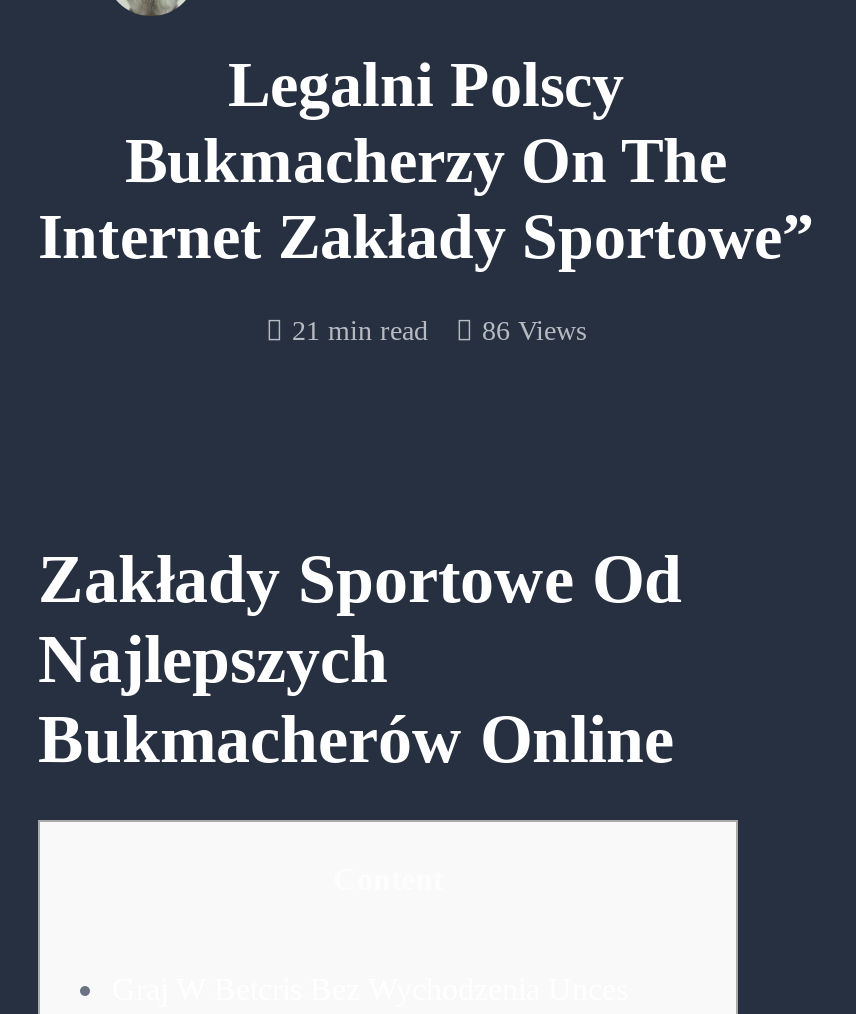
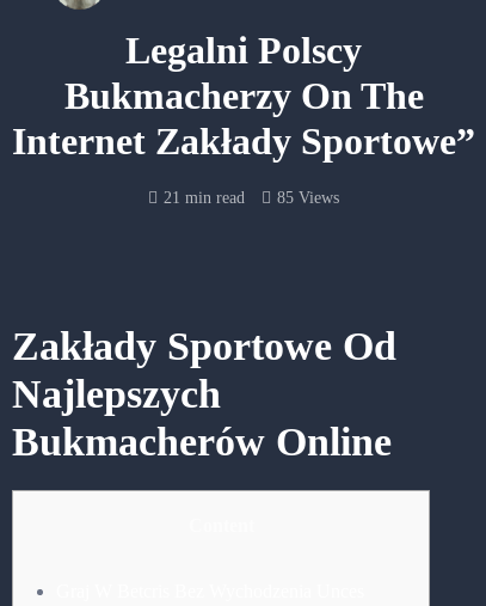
[292,316,586,346] 21 min read 86 Views -> [164,189,339,207] 21 min read 85 Views

